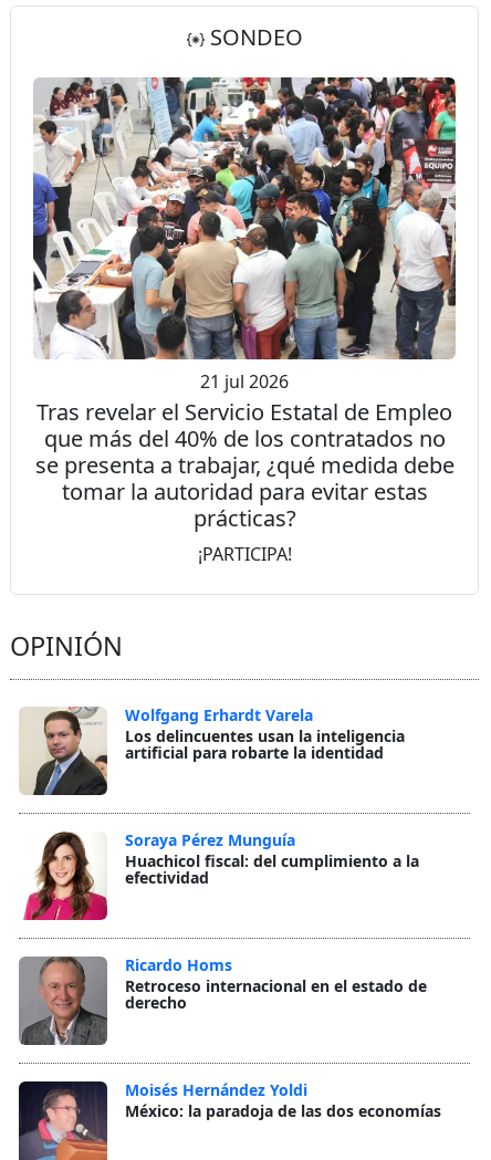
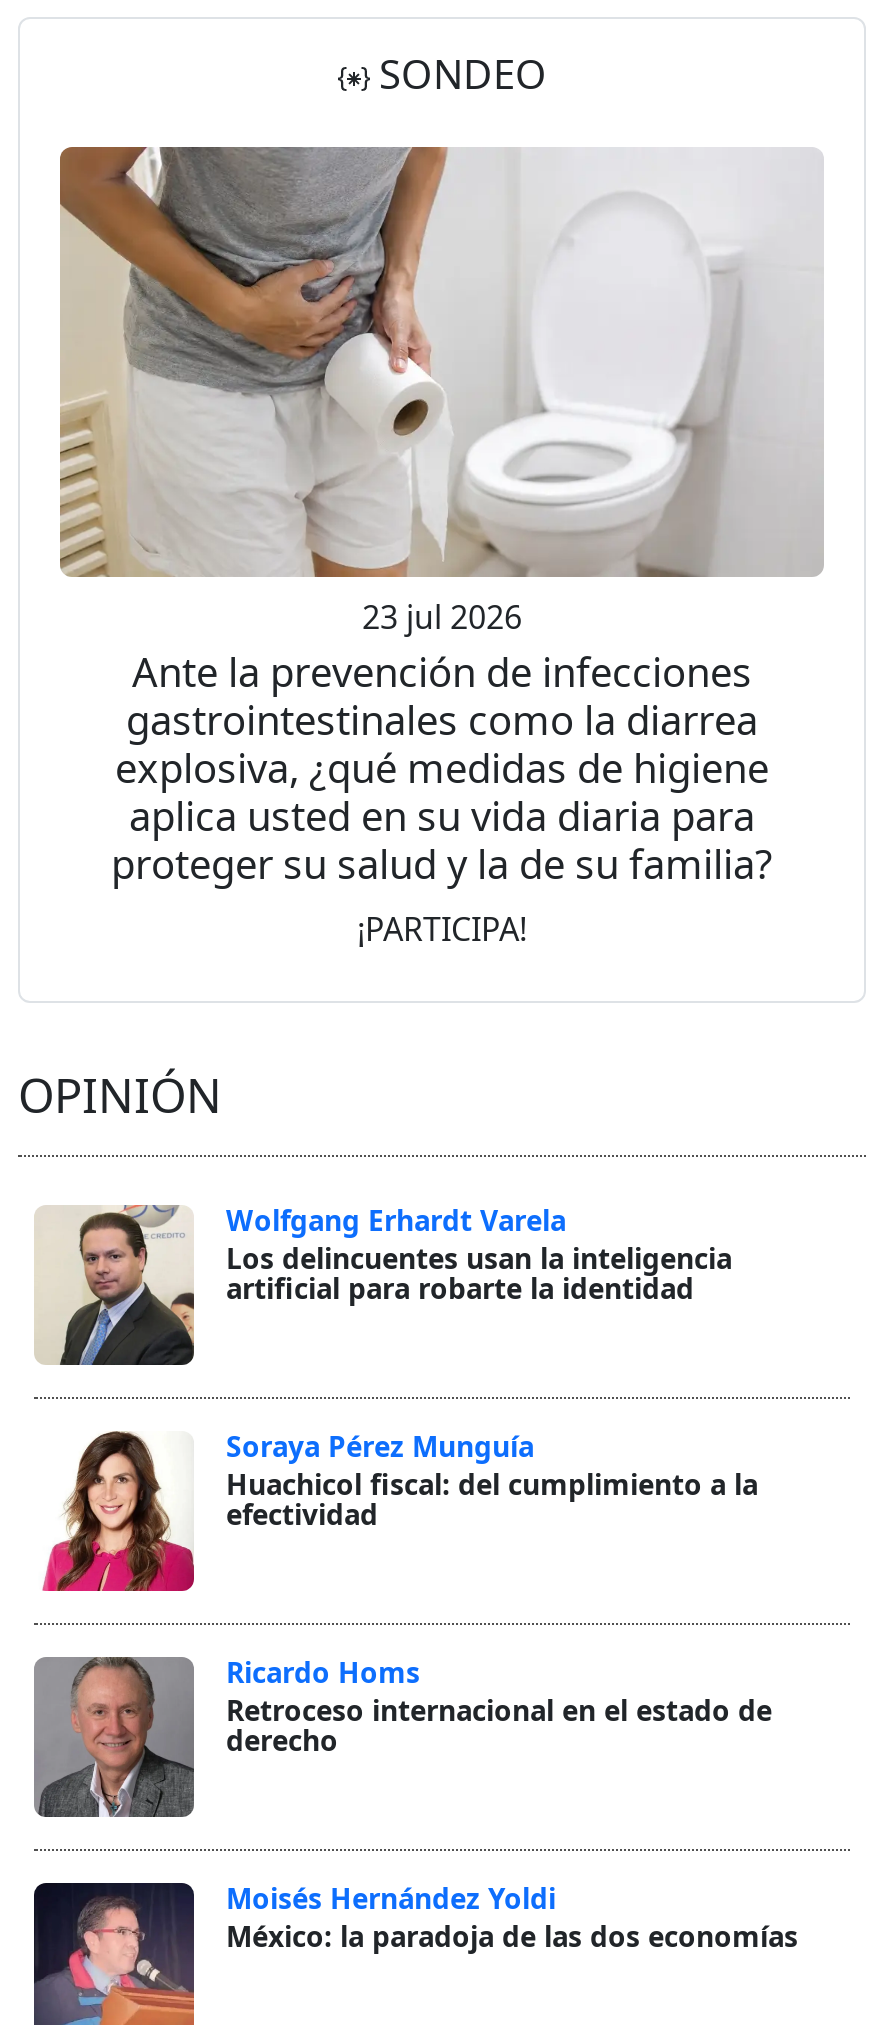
[32,76,457,533] [image] | 21 jul 2026 | Tras revelar el Servicio Estatal de Empleo | que más del 40% de los contratados no | se presenta a trabajar, ¿qué medida debe | tomar la autoridad para evitar estas | prácticas? -> [60,145,824,891] [image] | 23 jul 2026 | Ante la prevención de infecciones | gastrointestinales como la diarrea | explosiva, ¿qué medidas de higiene | aplica usted en su vida diaria para | proteger su salud y la de su familia?

